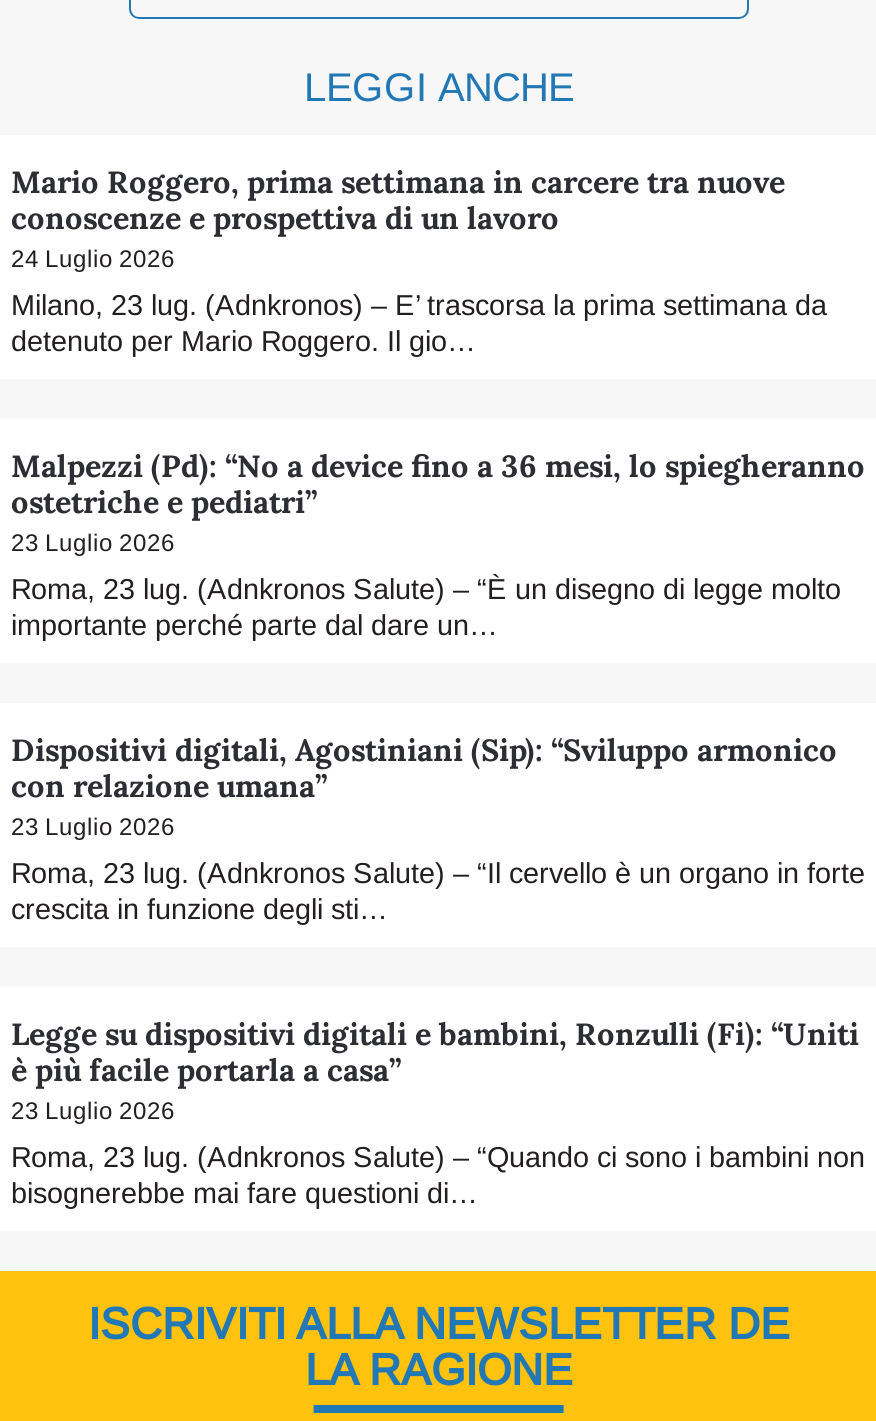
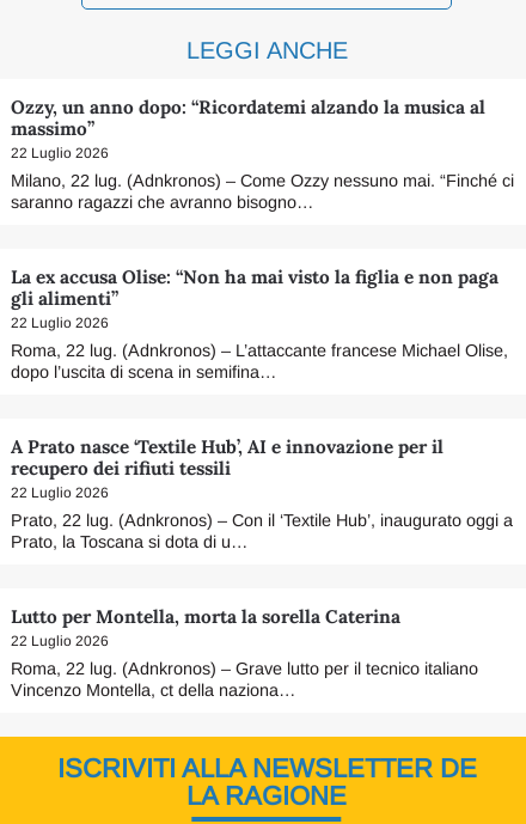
[11,163,785,273] Mario Roggero, prima settimana in carcere tra nuove | conoscenze e prospettiva di un lavoro | 24 Luglio 2026 -> [11,96,485,161] Ozzy, un anno dopo: “Ricordatemi alzando la musica al | massimo” | 22 Luglio 2026
[11,289,827,357] Milano, 23 lug. (Adnkronos) – E’ trascorsa la prima settimana da | detenuto per Mario Roggero. Il gio… -> [11,171,514,212] Milano, 22 lug. (Adnkronos) – Come Ozzy nessuno mai. “Finché ci | saranno ragazzi che avranno bisogno…
[11,447,865,557] Malpezzi (Pd): “No a device fino a 36 mesi, lo spiegheranno | ostetriche e pediatri” | 23 Luglio 2026 -> [11,265,499,331] La ex accusa Olise: “Non ha mai visto la figlia e non paga | gli alimenti” | 22 Luglio 2026
[11,573,841,641] Roma, 23 lug. (Adnkronos Salute) – “È un disegno di legge molto | importante perché parte dal dare un… -> [11,341,508,382] Roma, 22 lug. (Adnkronos) – L’attaccante francese Michael Olise, | dopo l’uscita di scena in semifina…
[11,731,837,841] Dispositivi digitali, Agostiniani (Sip): “Sviluppo armonico | con relazione umana” | 23 Luglio 2026 -> [11,435,444,501] A Prato nasce ‘Textile Hub’, AI e innovazione per il | recupero dei rifiuti tessili | 22 Luglio 2026
[11,857,865,925] Roma, 23 lug. (Adnkronos Salute) – “Il cervello è un organo in forte | crescita in funzione degli sti… -> [11,511,513,551] Prato, 22 lug. (Adnkronos) – Con il ‘Textile Hub’, inaugurato oggi a | Prato, la Toscana si dota di u…
[11,1015,859,1125] Legge su dispositivi digitali e bambini, Ronzulli (Fi): “Uniti | è più facile portarla a casa” | 23 Luglio 2026 -> [11,605,400,649] Lutto per Montella, morta la sorella Caterina | 22 Luglio 2026
[11,1141,865,1209] Roma, 23 lug. (Adnkronos Salute) – “Quando ci sono i bambini non | bisognerebbe mai fare questioni di… -> [11,659,478,700] Roma, 22 lug. (Adnkronos) – Grave lutto per il tecnico italiano | Vincenzo Montella, ct della naziona…

